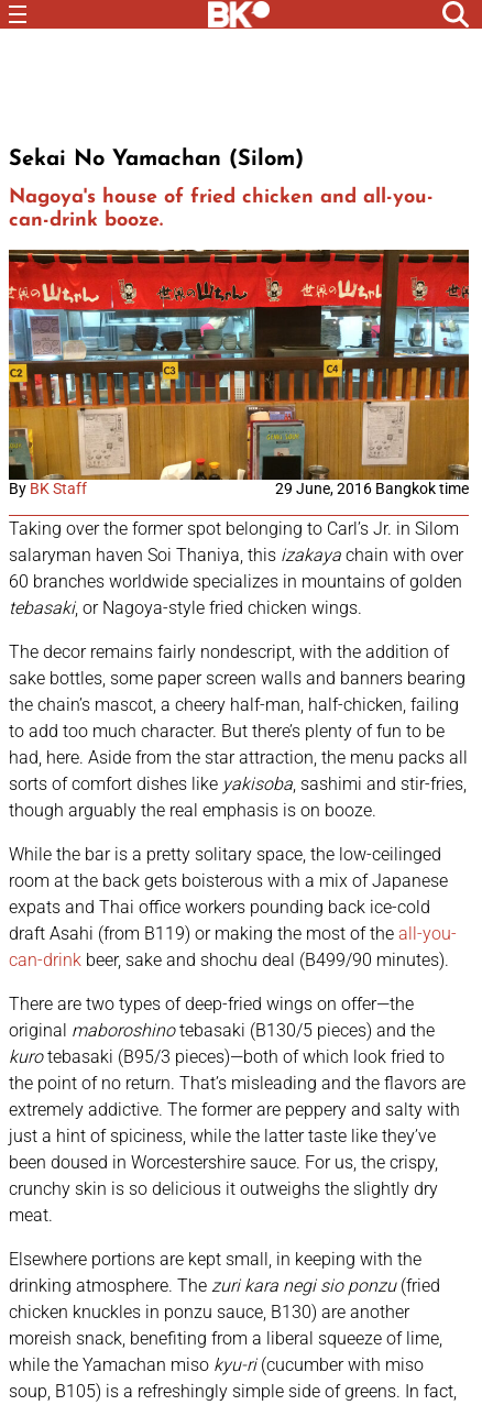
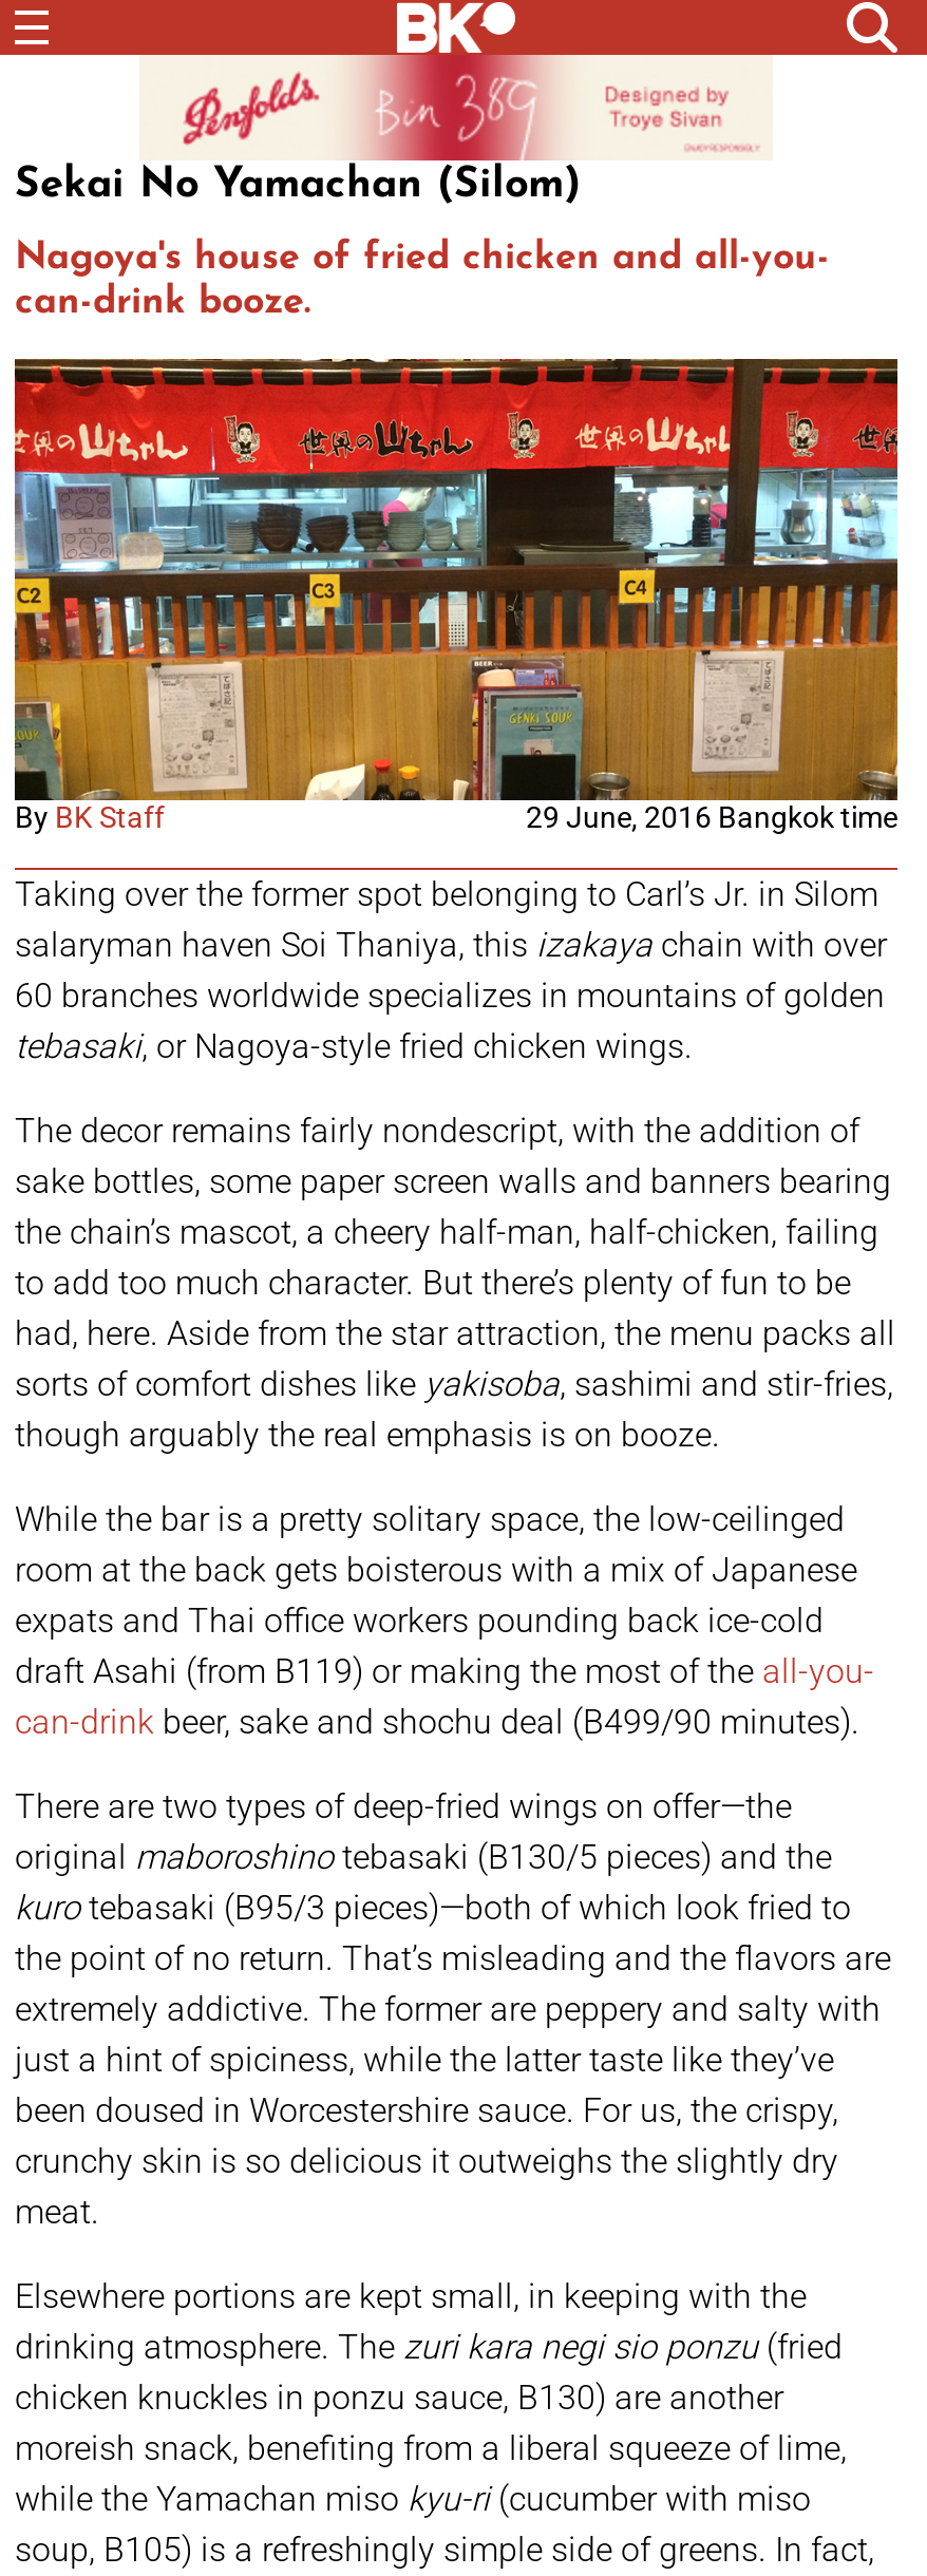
none -> [175,53,764,160] [image]

